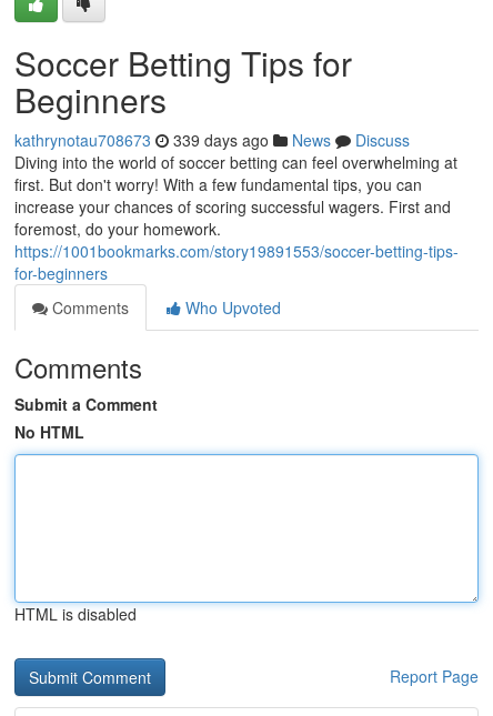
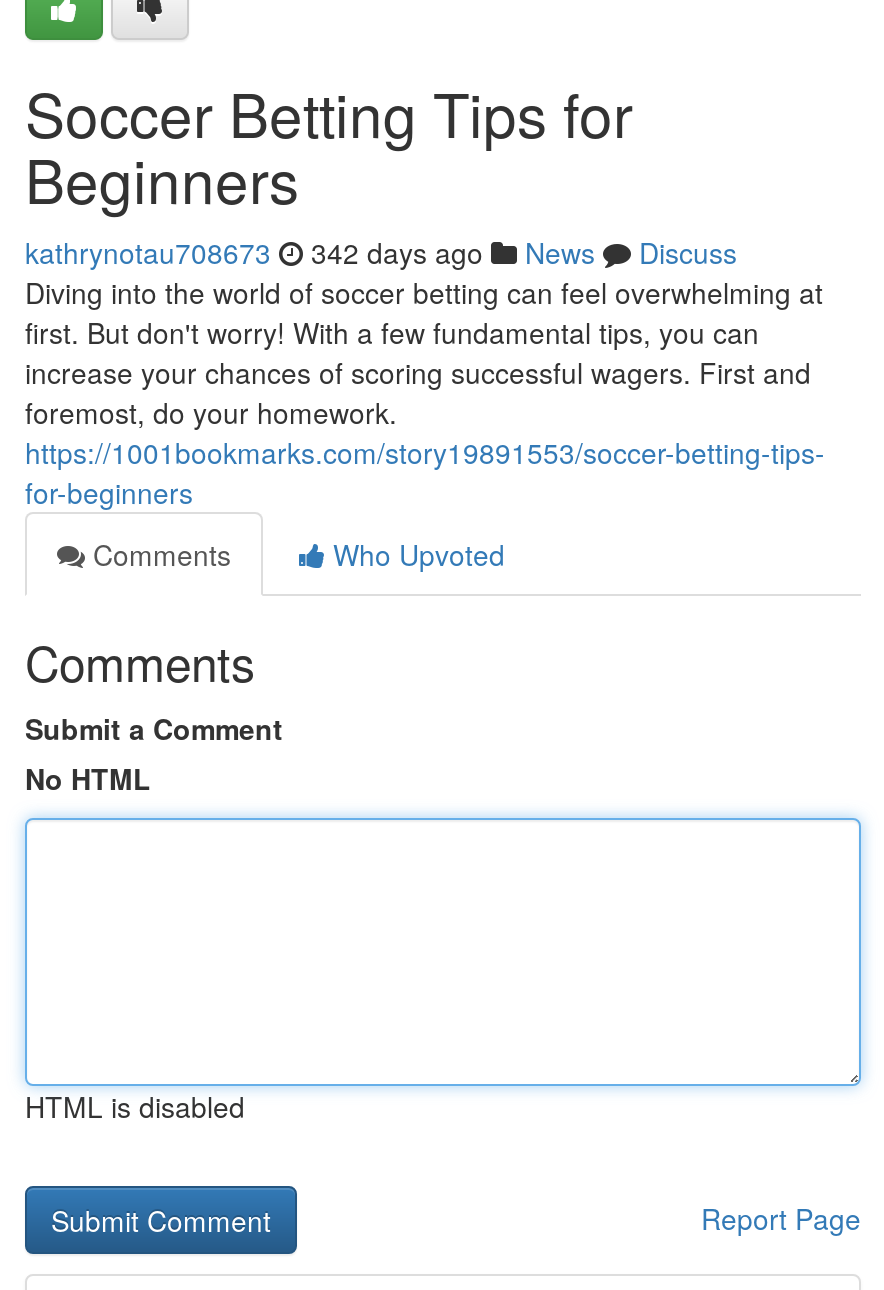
[14,129,410,151] kathrynotau708673 339 days ago News Discuss -> [25,232,737,272] kathrynotau708673 342 days ago News Discuss

